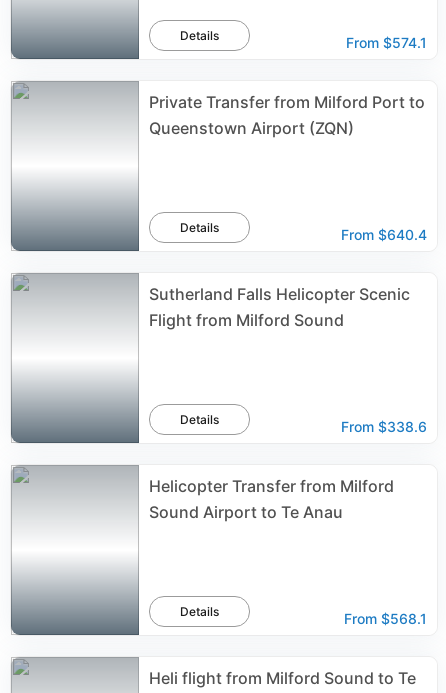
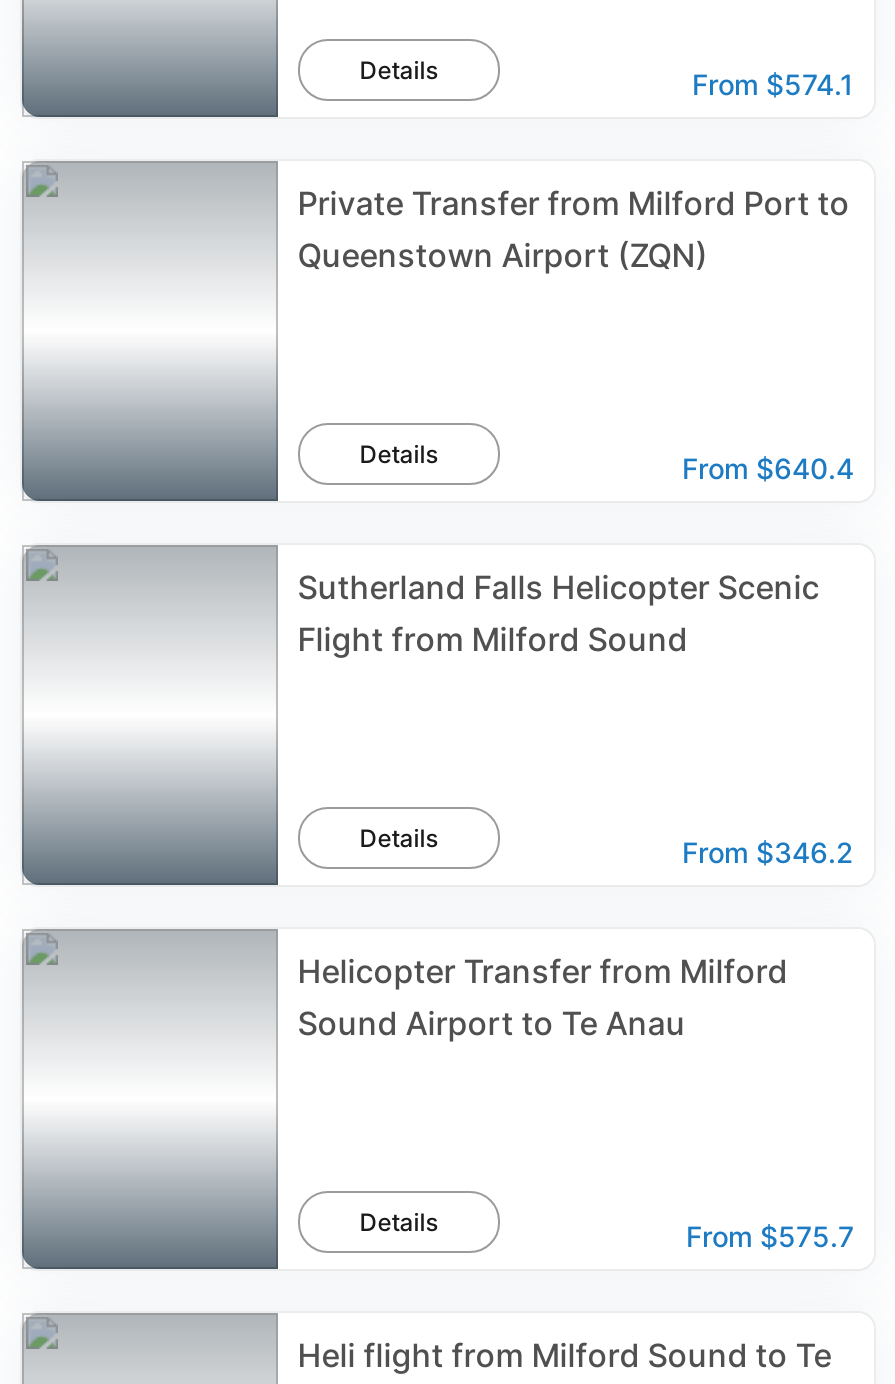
[341,418,427,435] From $338.6 -> [682,835,854,869] From $346.2
[344,610,427,627] From $568.1 -> [686,1219,854,1253] From $575.7

